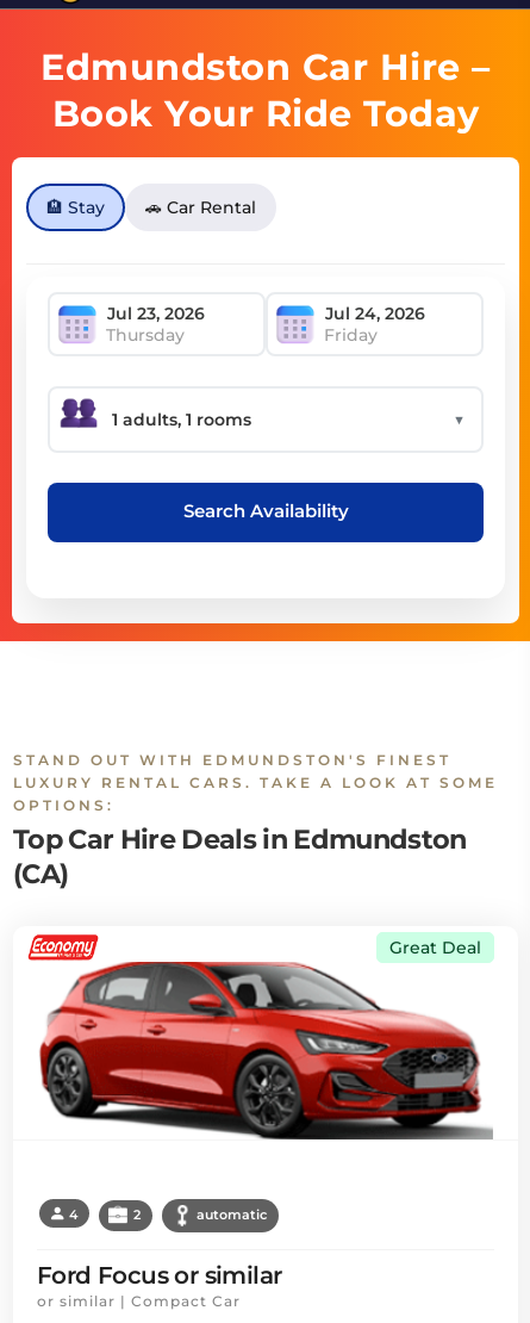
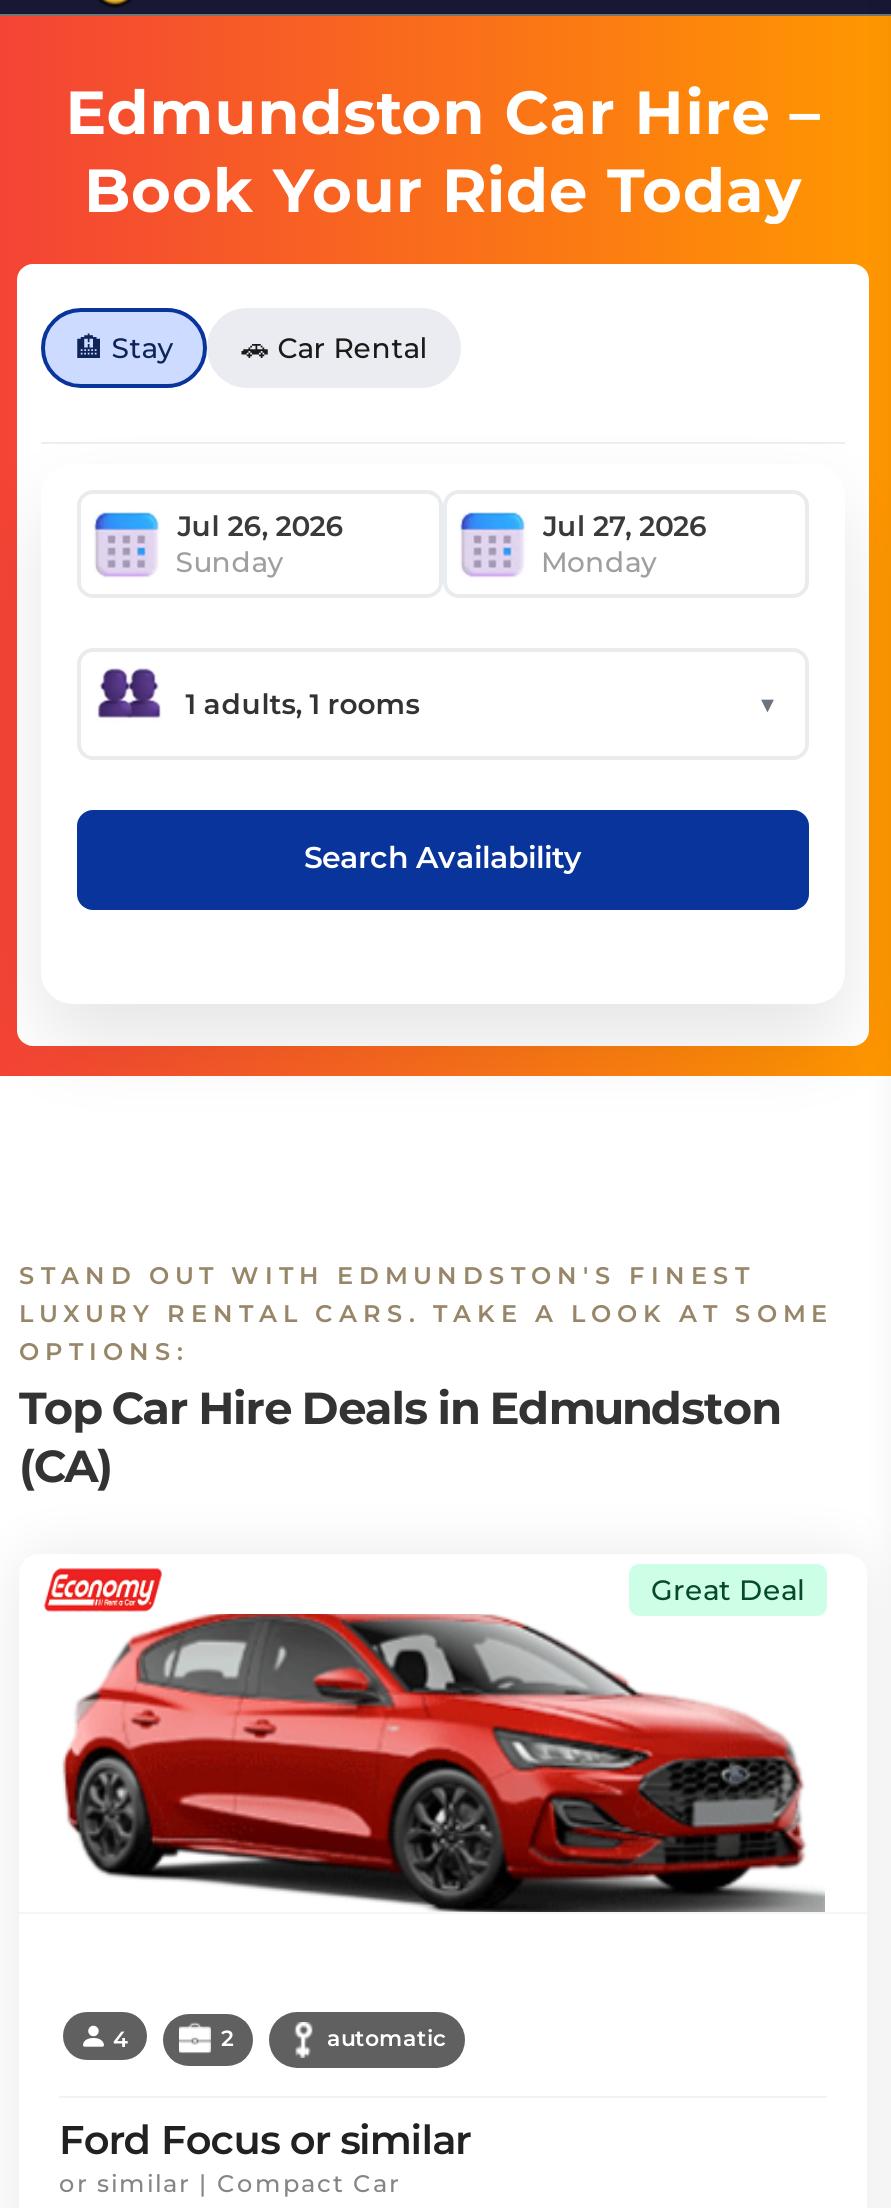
[106,324,378,345] Thursday | Friday -> [175,543,657,579] Sunday | Monday

